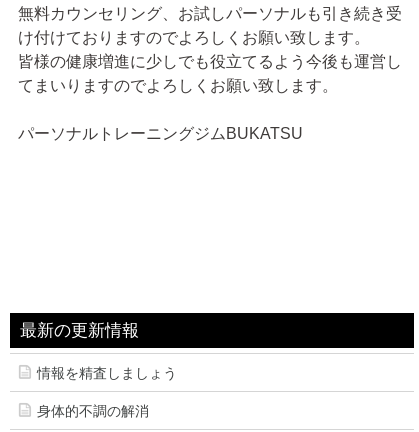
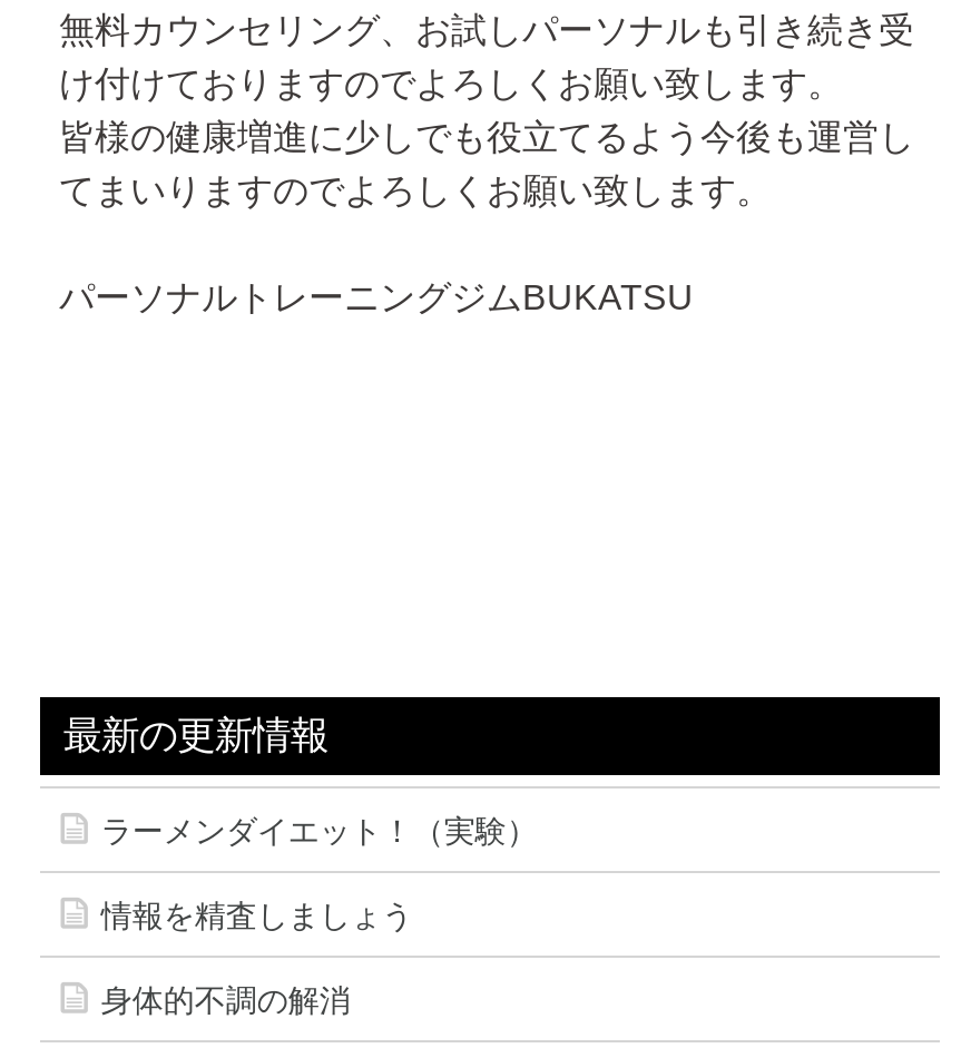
none -> [101,813,538,849] ラーメンダイエット！（実験）

